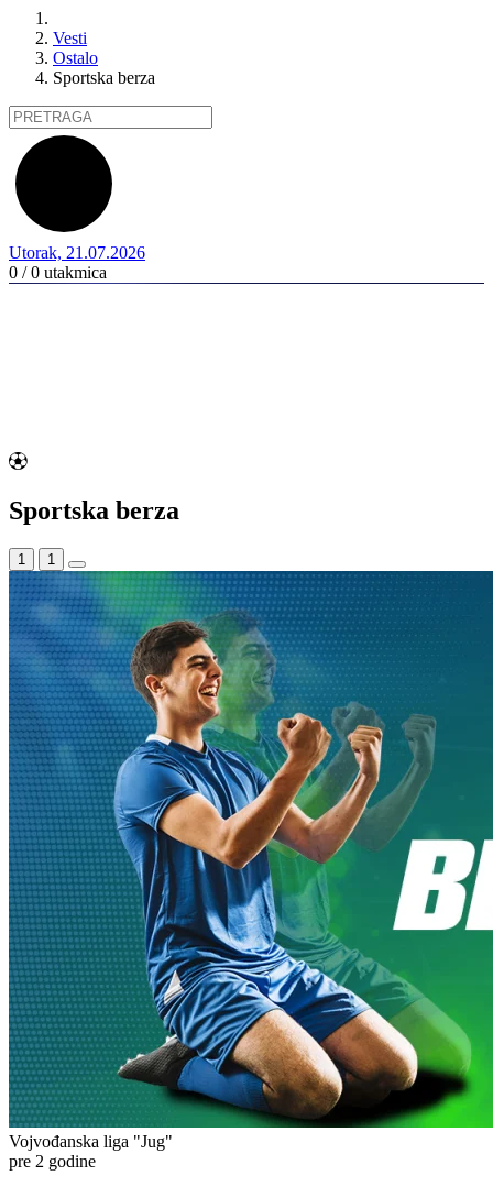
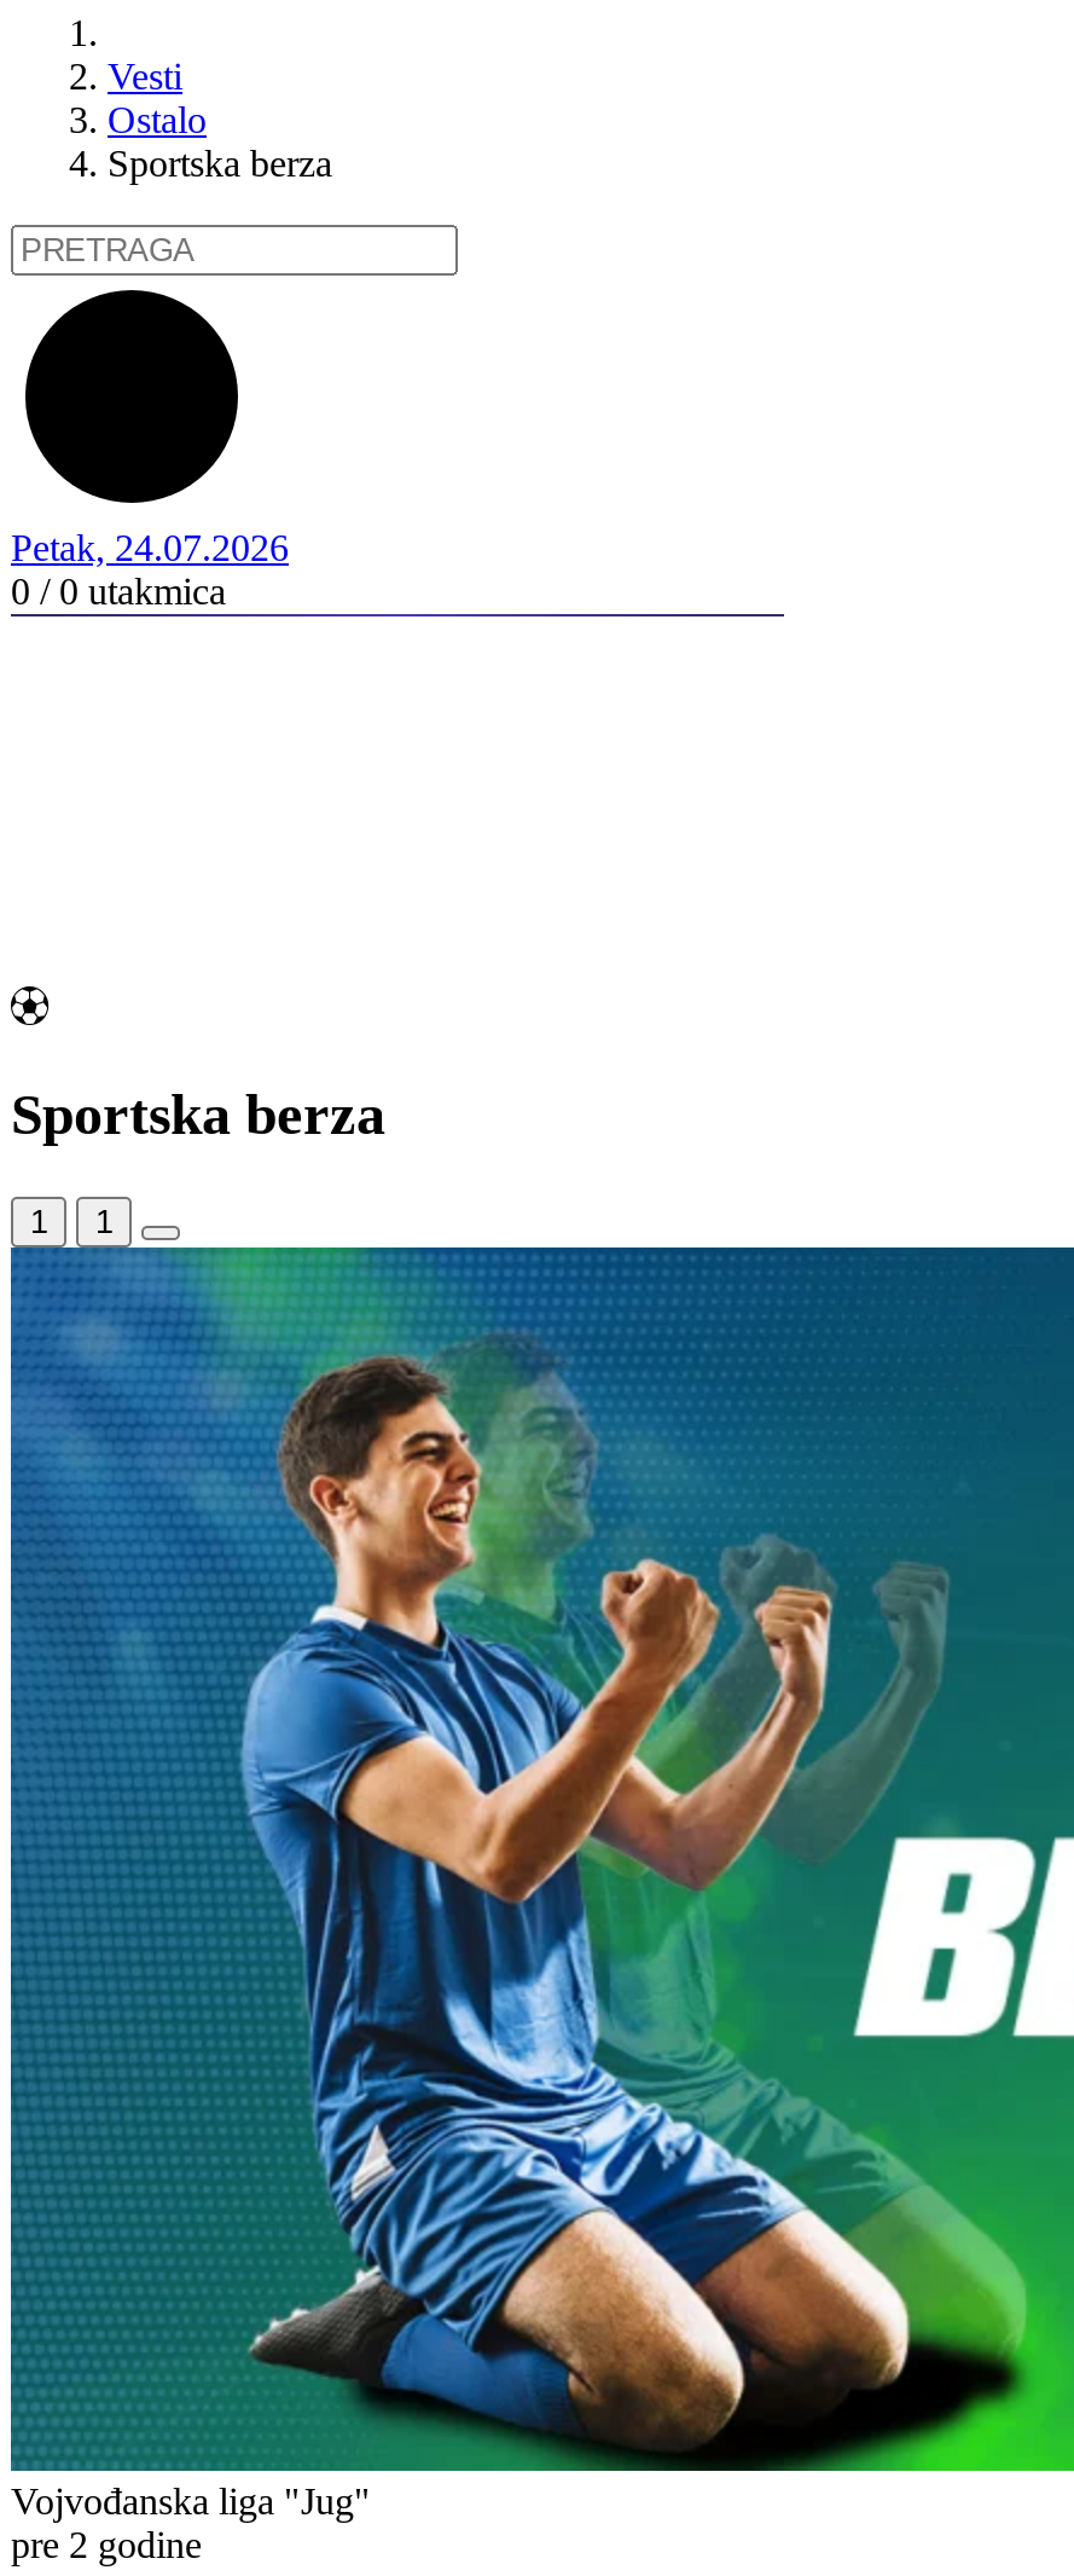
[9,243,145,262] Utorak, 21.07.2026 -> [11,527,289,568] Petak, 24.07.2026

